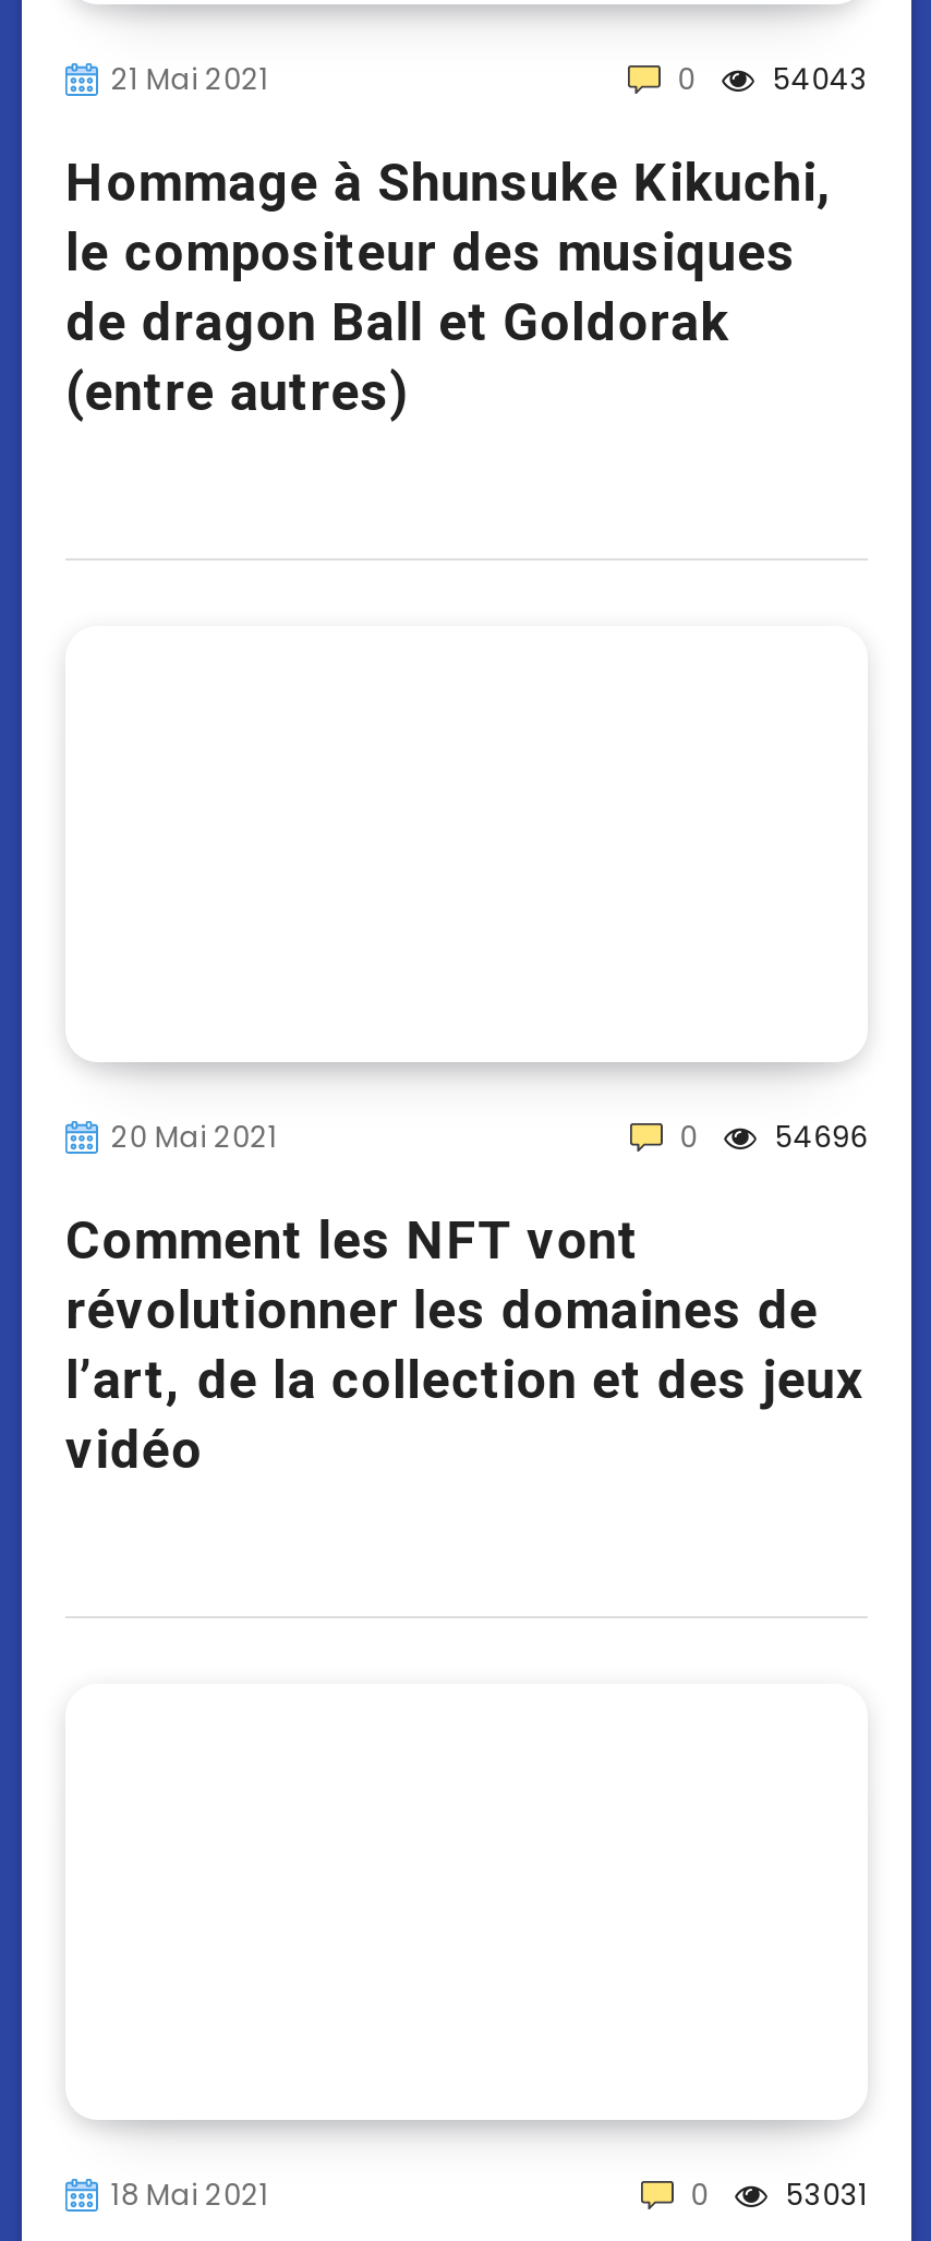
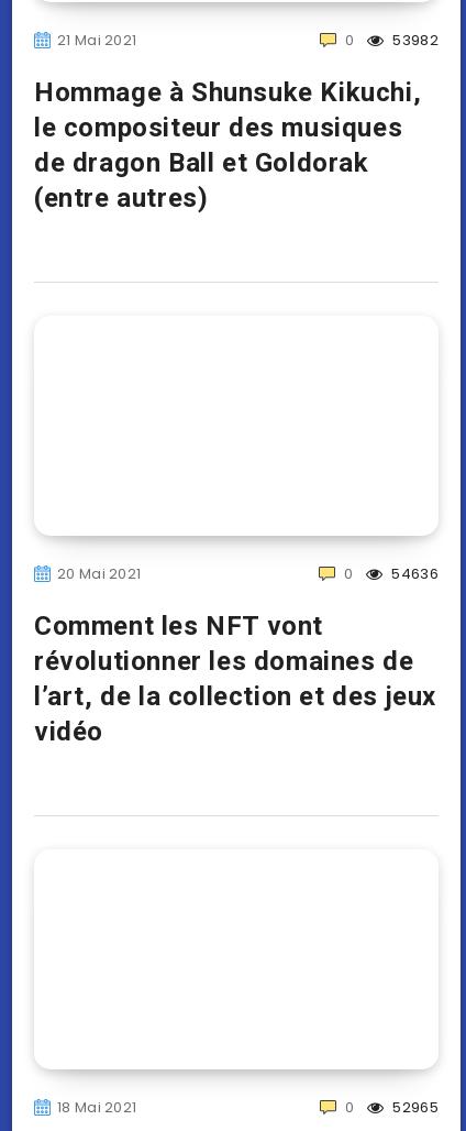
[677,59,868,100] 0 54043 -> [345,30,439,51] 0 53982
[679,1117,868,1158] 0 54696 -> [344,563,439,584] 0 54636
[690,2174,868,2216] 0 53031 -> [345,1097,439,1118] 0 52965

